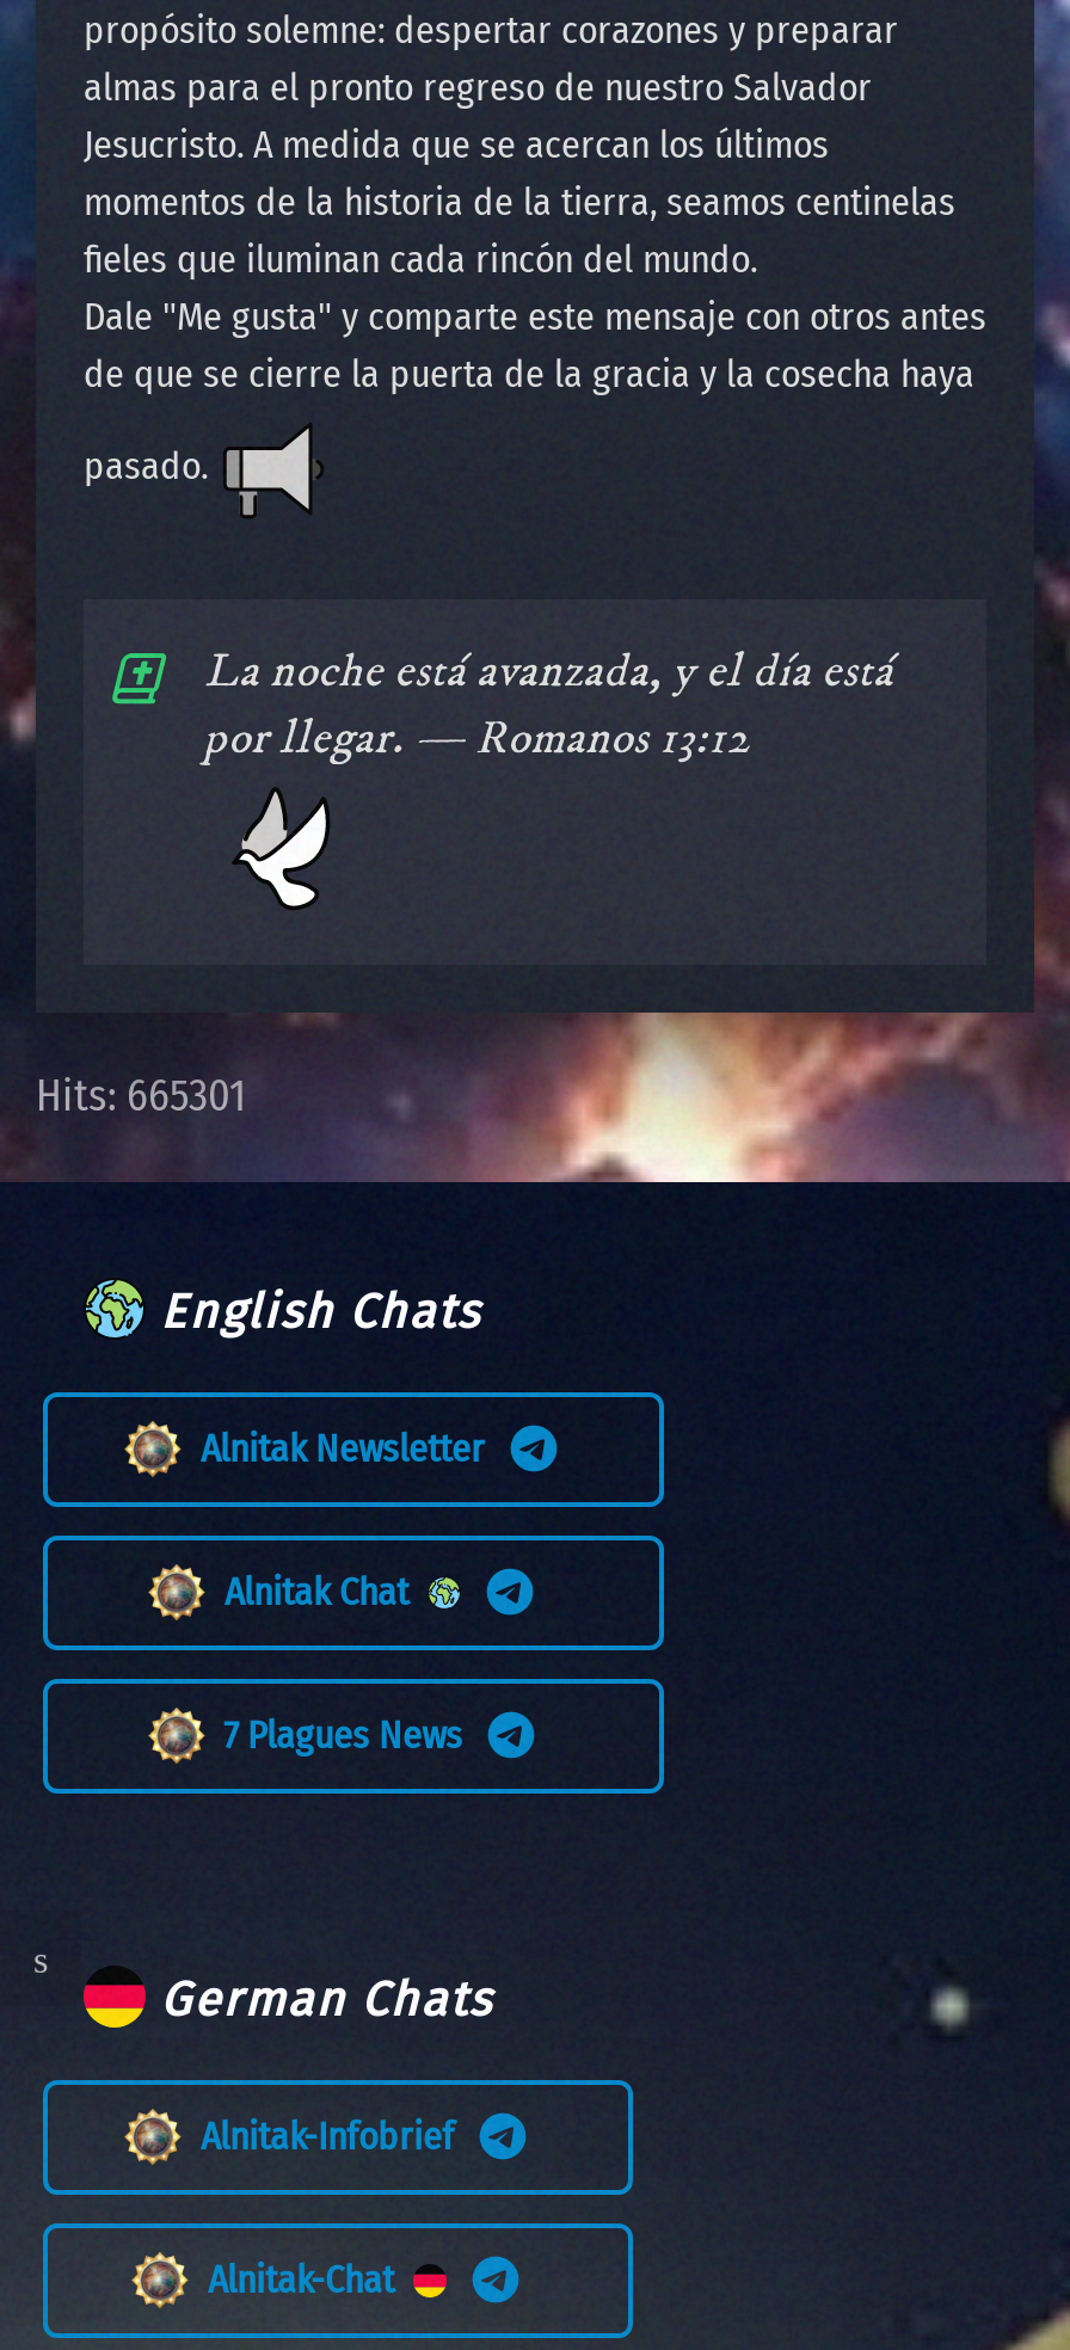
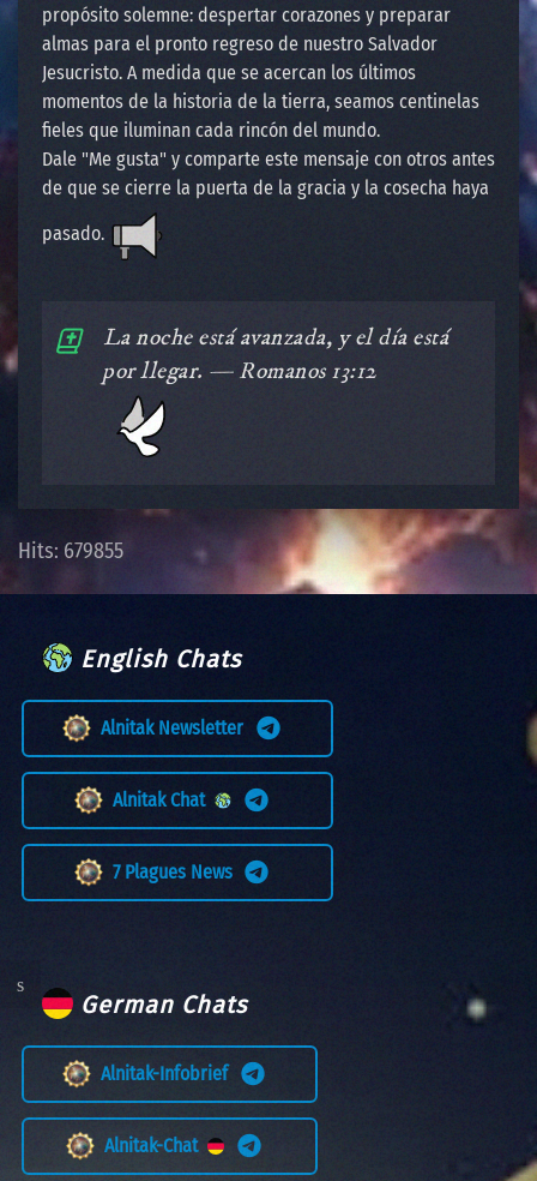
[36,1069,246,1122] Hits: 665301 -> [18,537,123,564] Hits: 679855

